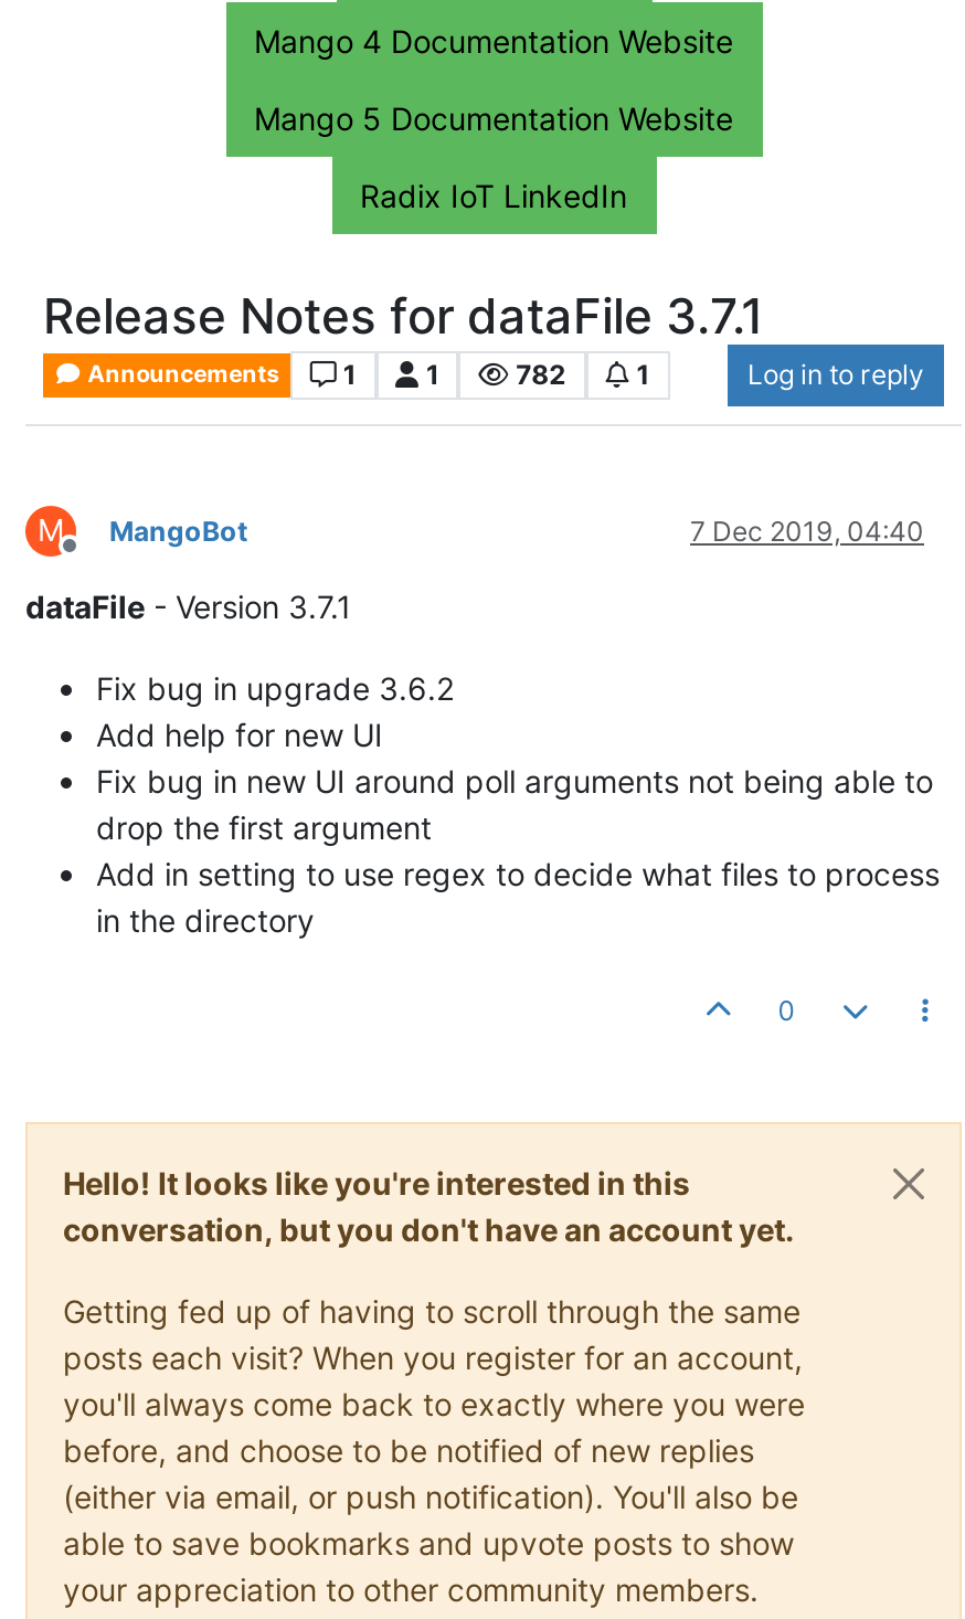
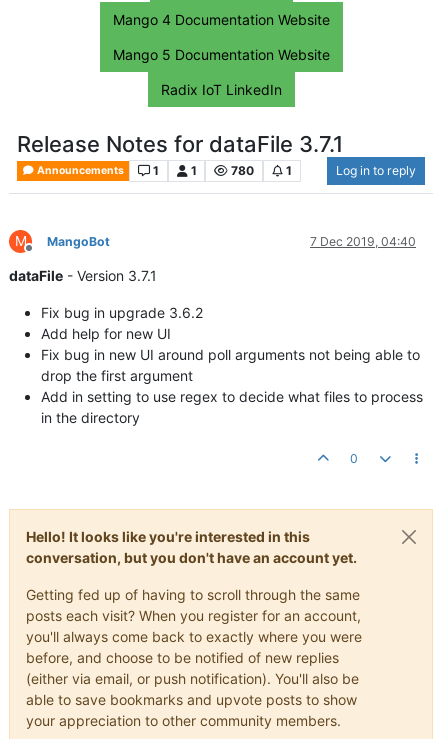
[516,358,567,391] 782 -> [231,163,254,178] 780

